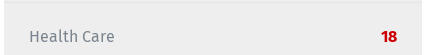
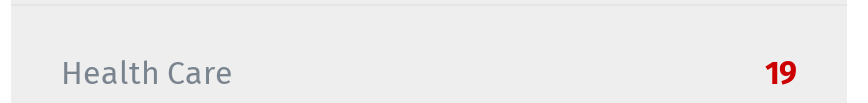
[381,27,397,46] 18 -> [765,54,797,92] 19

